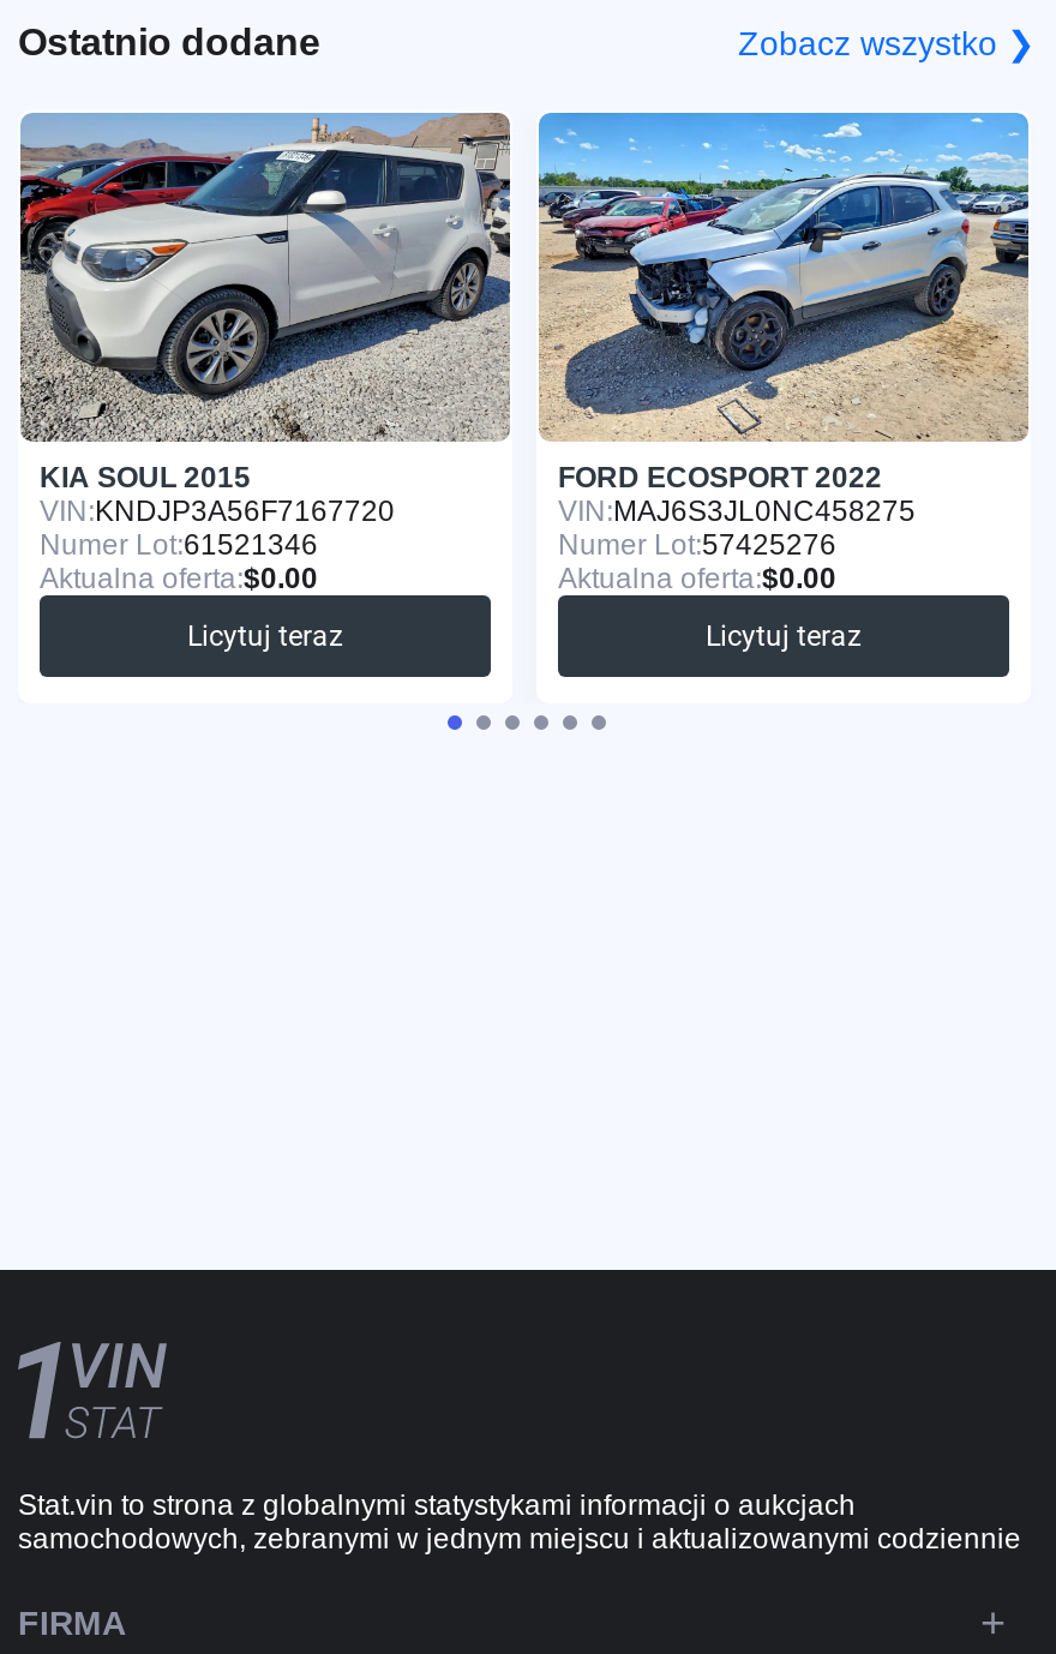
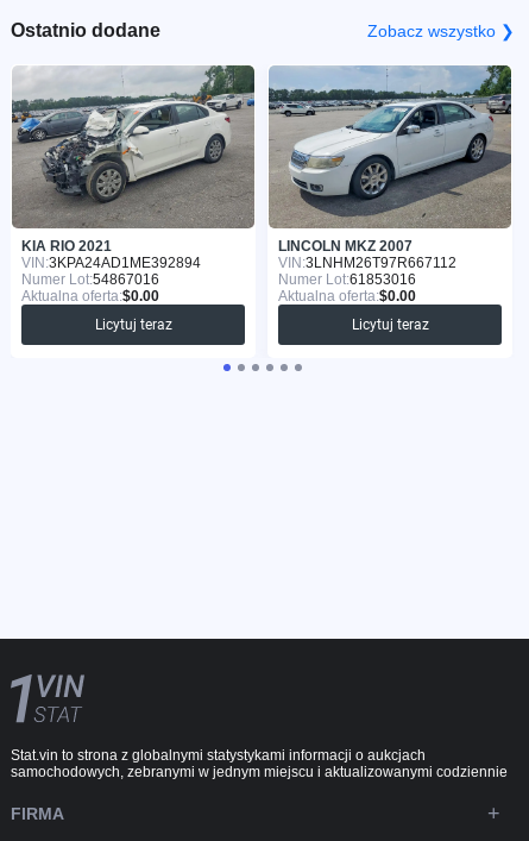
[20,113,510,494] [image] | KIA SOUL 2015 -> [12,64,256,254] [image] | KIA RIO 2021
[539,110,1031,561] [image] | FORD ECOSPORT 2022 | VIN: MAJ6S3JL0NC458275 | Numer Lot:57425276 -> [267,64,512,288] [image] | LINCOLN MKZ 2007 | VIN: 3LNHM26T97R667112 | Numer Lot:61853016
[40,494,395,528] VIN: KNDJP3A56F7167720 -> [21,254,201,271] VIN: 3KPA24AD1ME392894
[40,528,318,561] Numer Lot:61521346 -> [21,271,159,288] Numer Lot:54867016

